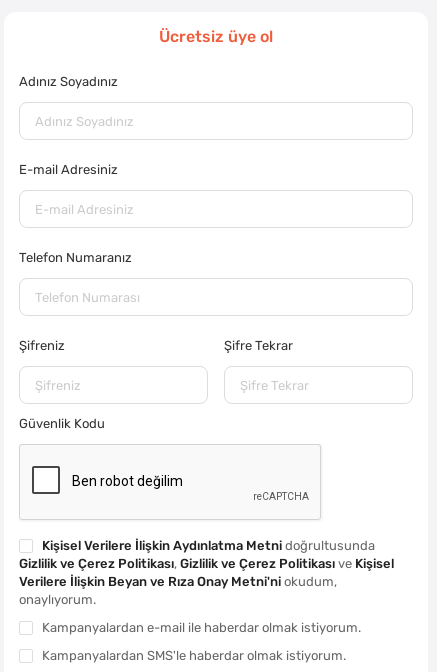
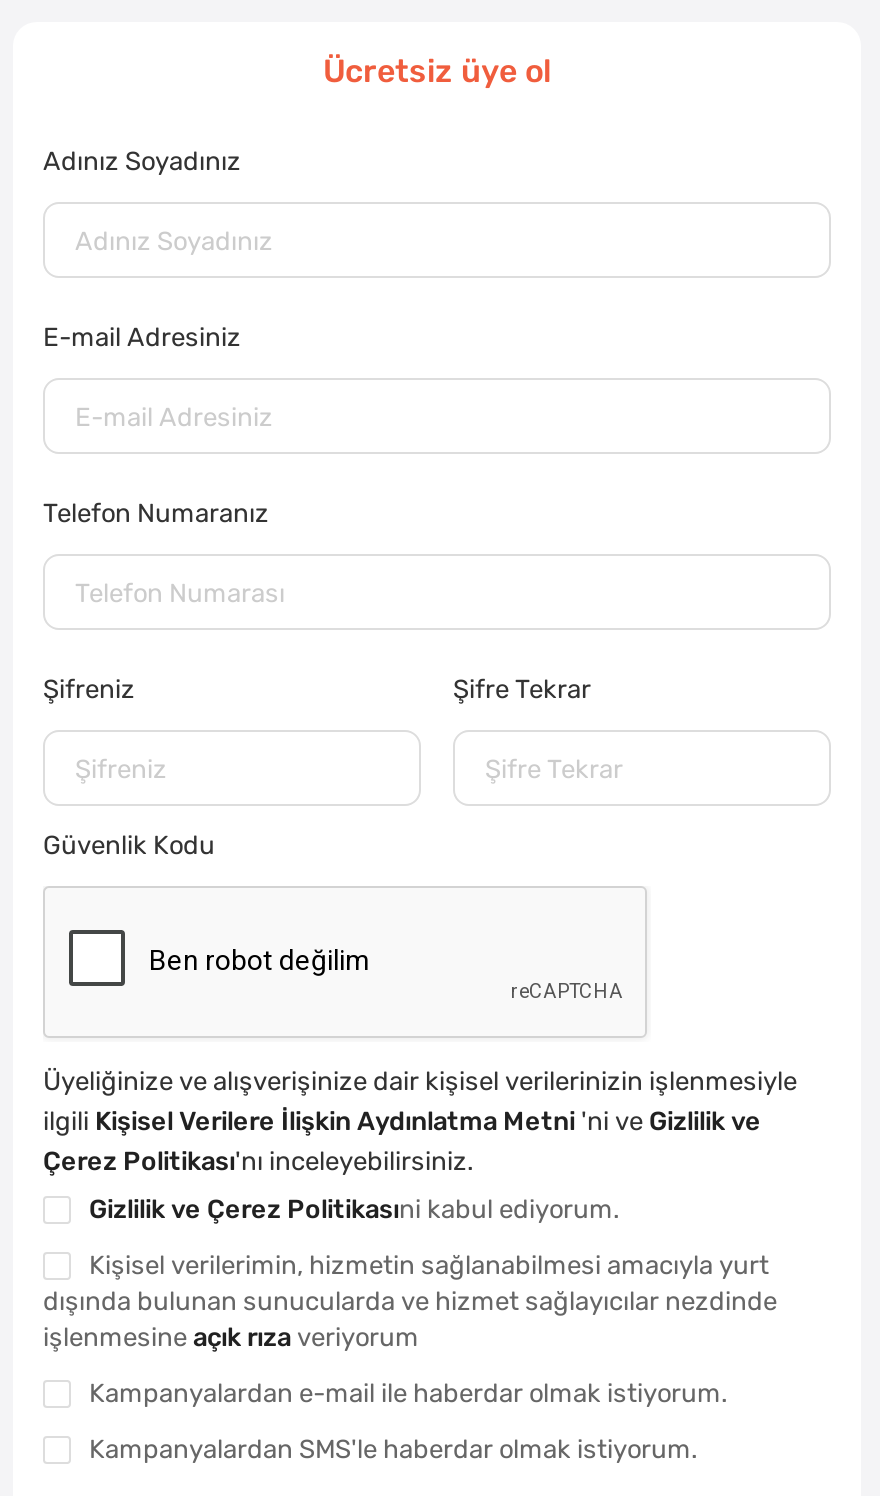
[19,538,394,607] Kişisel Verilere İlişkin Aydınlatma Metni doğrultusunda | Gizlilik ve Çerez Politikası, Gizlilik ve Çerez Politikası ve Kişisel | Verilere İlişkin Beyan ve Rıza Onay Metni'ni okudum, | onaylıyorum. -> [43,1066,797,1352] Üyeliğinize ve alışverişinize dair kişisel verilerinizin işlenmesiyle | ilgili Kişisel Verilere İlişkin Aydınlatma Metni 'ni ve Gizlilik ve | Çerez Politikası'nı inceleyebilirsiniz. | Gizlilik ve Çerez Politikasıni kabul ediyorum. | Kişisel verilerimin, hizmetin sağlanabilmesi amacıyla yurt | dışında bulunan sunucularda ve hizmet sağlayıcılar nezdinde | işlenmesine açık rıza veriyorum

